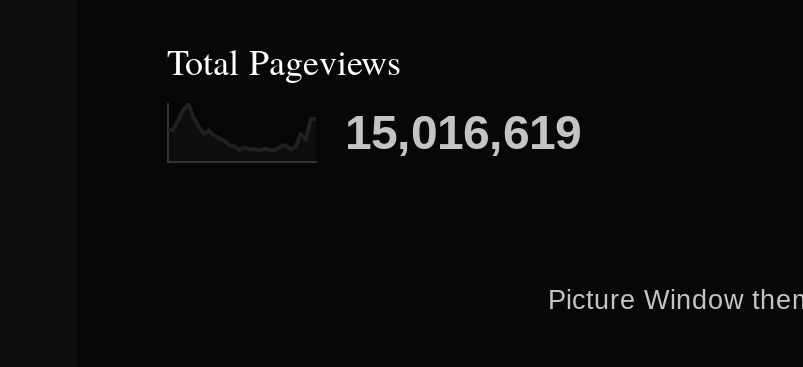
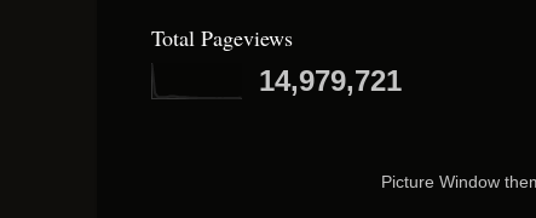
[345,104,581,158] 15,016,619 -> [259,64,402,96] 14,979,721

